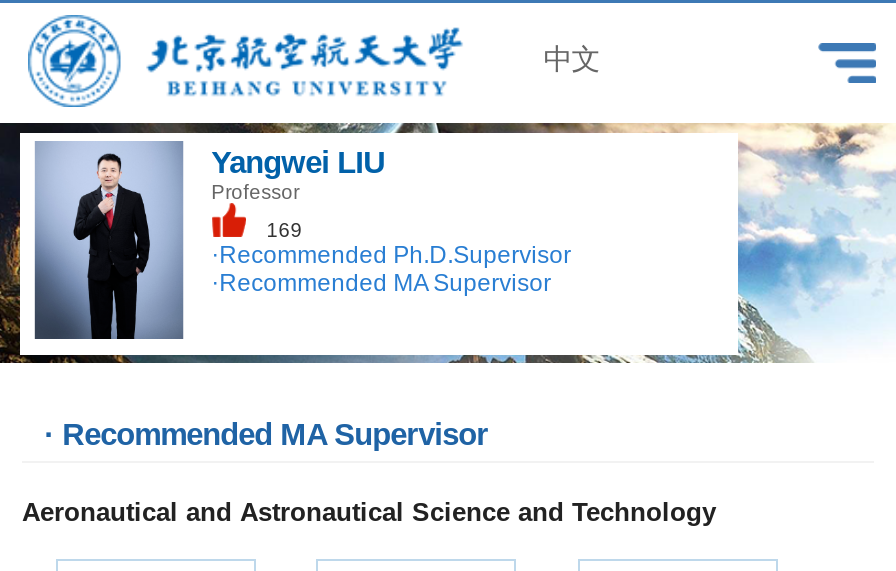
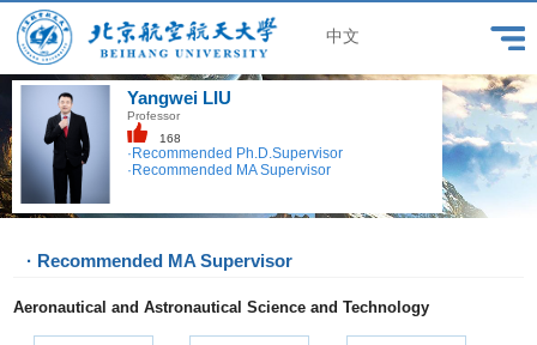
[266,219,302,241] 169 -> [160,132,181,145] 168

